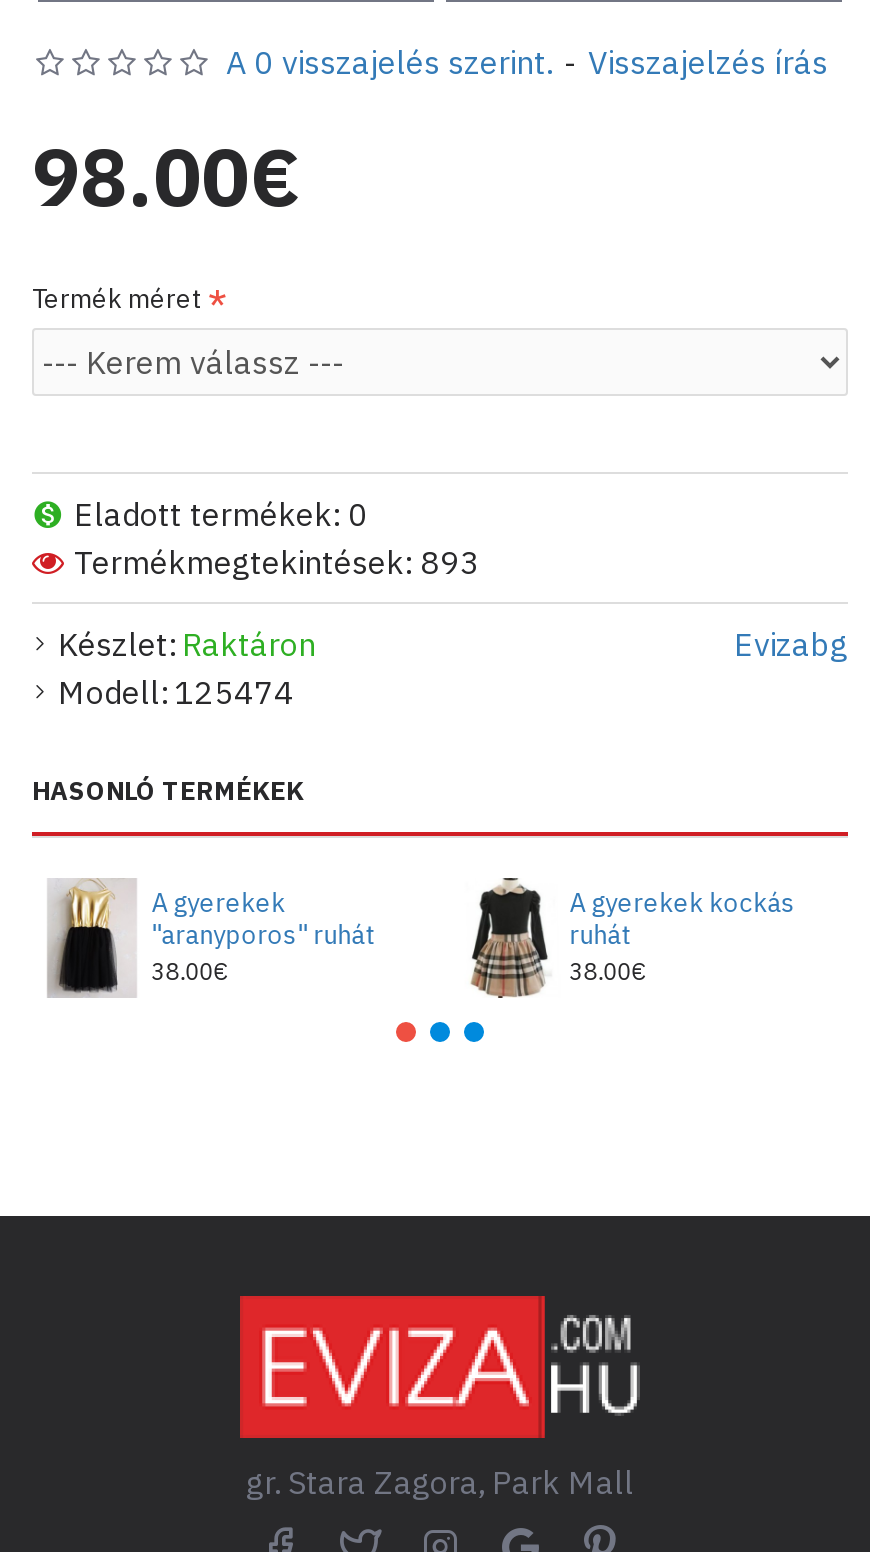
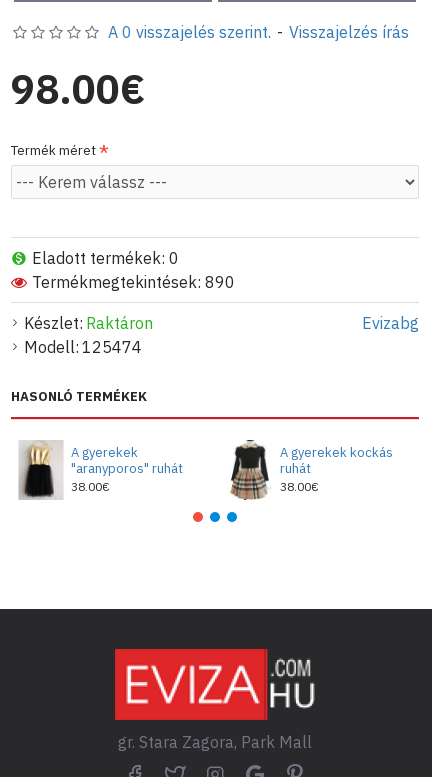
[74,543,480,583] Termékmegtekintések: 893 -> [32,272,235,292] Termékmegtekintések: 890

